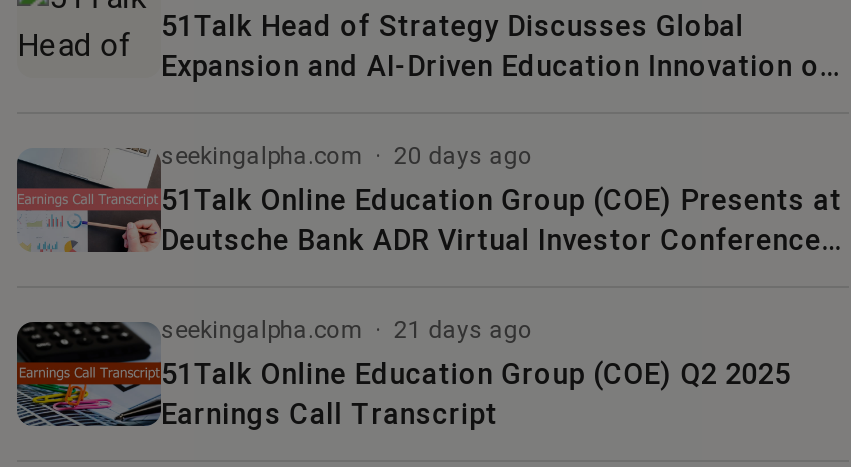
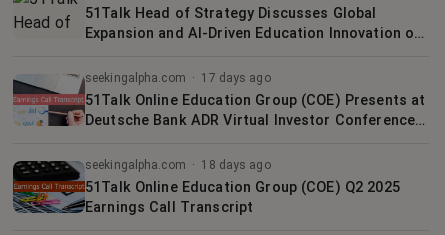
[161,142,532,170] seekingalpha.com · 20 days ago -> [85,71,271,85] seekingalpha.com · 17 days ago
[161,316,532,344] seekingalpha.com · 21 days ago -> [85,158,271,172] seekingalpha.com · 18 days ago

